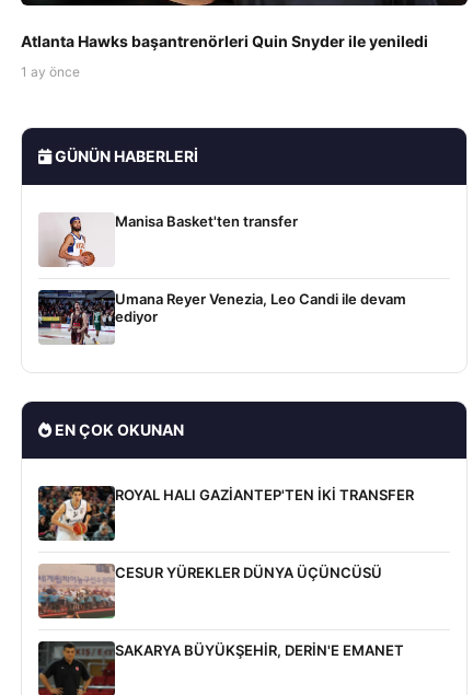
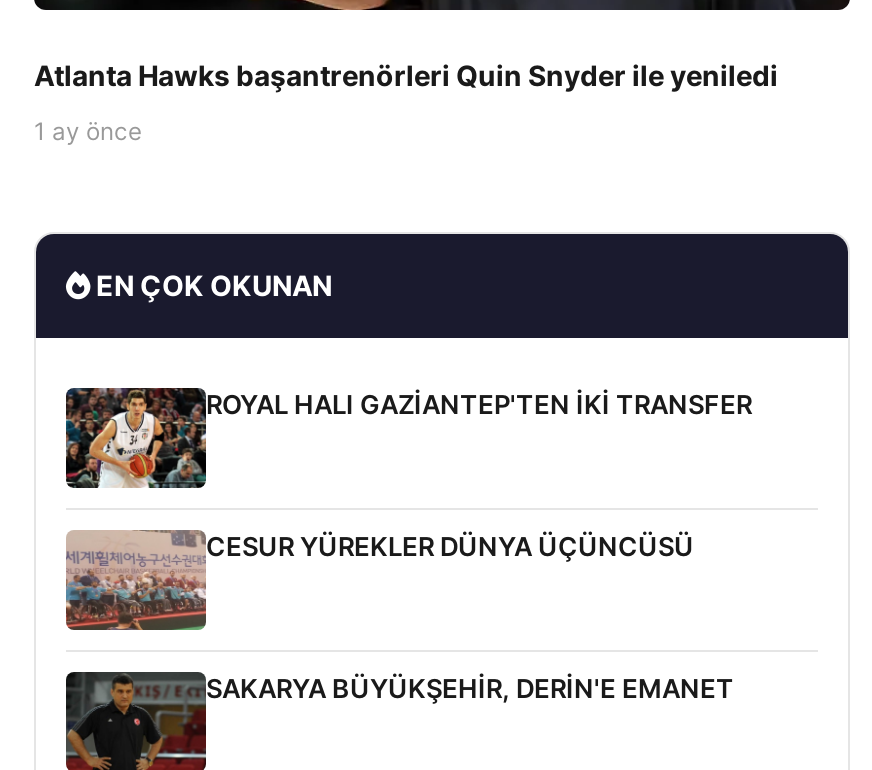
[51,147,198,166] GÜNÜN HABERLERI -> none
[38,212,298,267] [image] | Manisa Basket'ten transfer -> none
[37,289,406,345] [image] | Umana Reyer Venezia, Leo Candi ile devam | ediyor -> none

